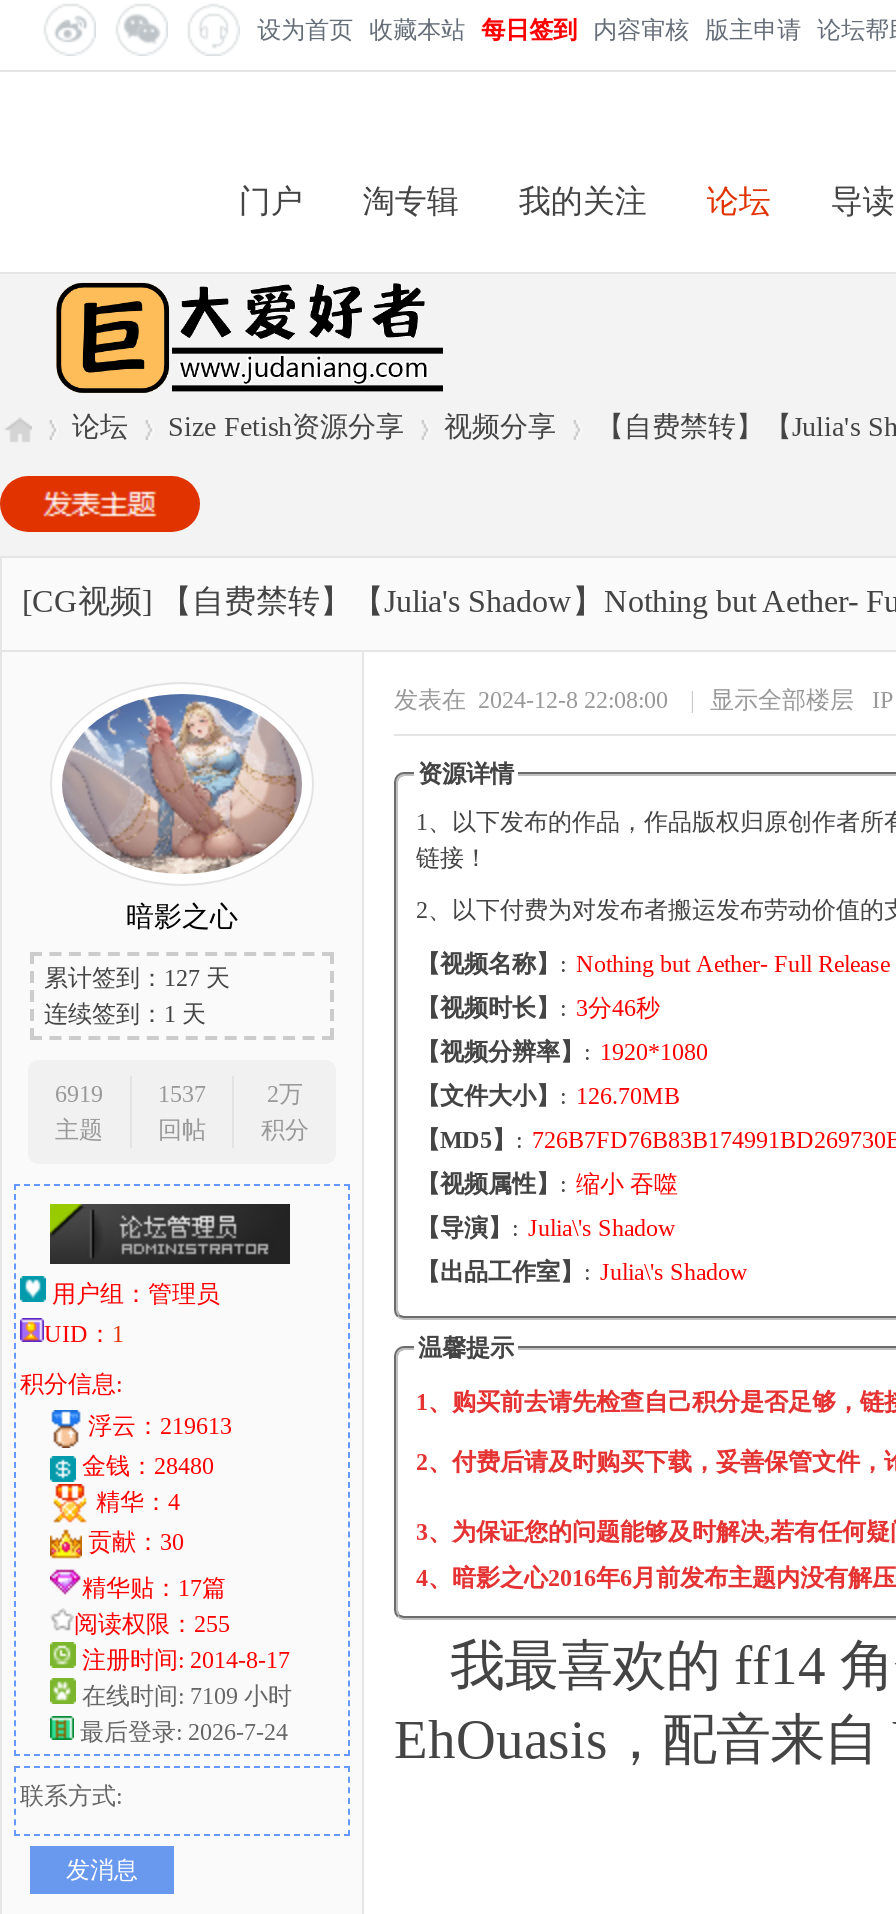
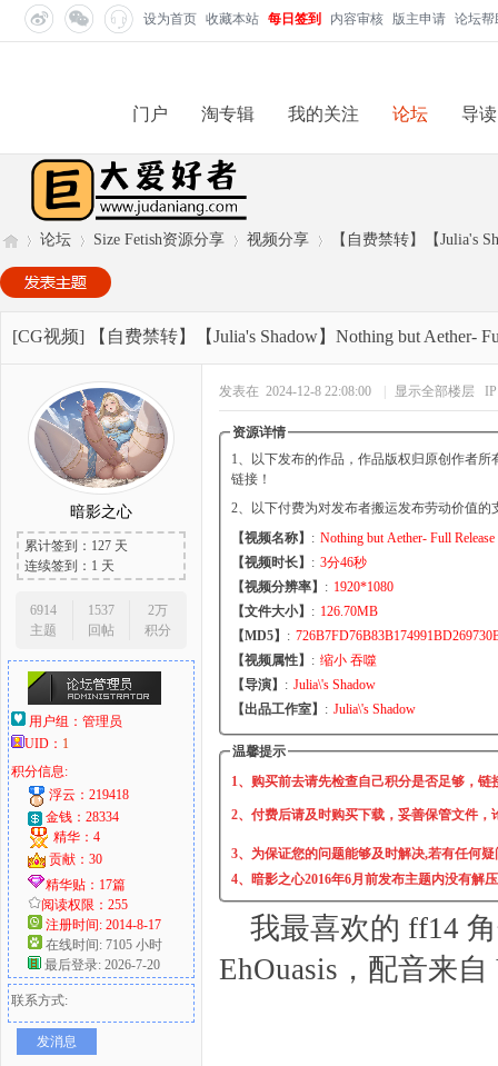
[55,1080,206,1108] 6919 1537 -> [31,602,114,618] 6914 1537
[82,1412,232,1440] 浮云：219613 -> [46,787,129,803] 浮云：219418
[76,1452,214,1480] 金钱：28480 -> [42,809,119,825] 金钱：28334
[76,1682,292,1710] 在线时间: 7109 小时 -> [42,937,162,952] 在线时间: 7105 小时
[74,1718,288,1746] 最后登录: 2026-7-24 -> [41,957,160,972] 最后登录: 2026-7-20

